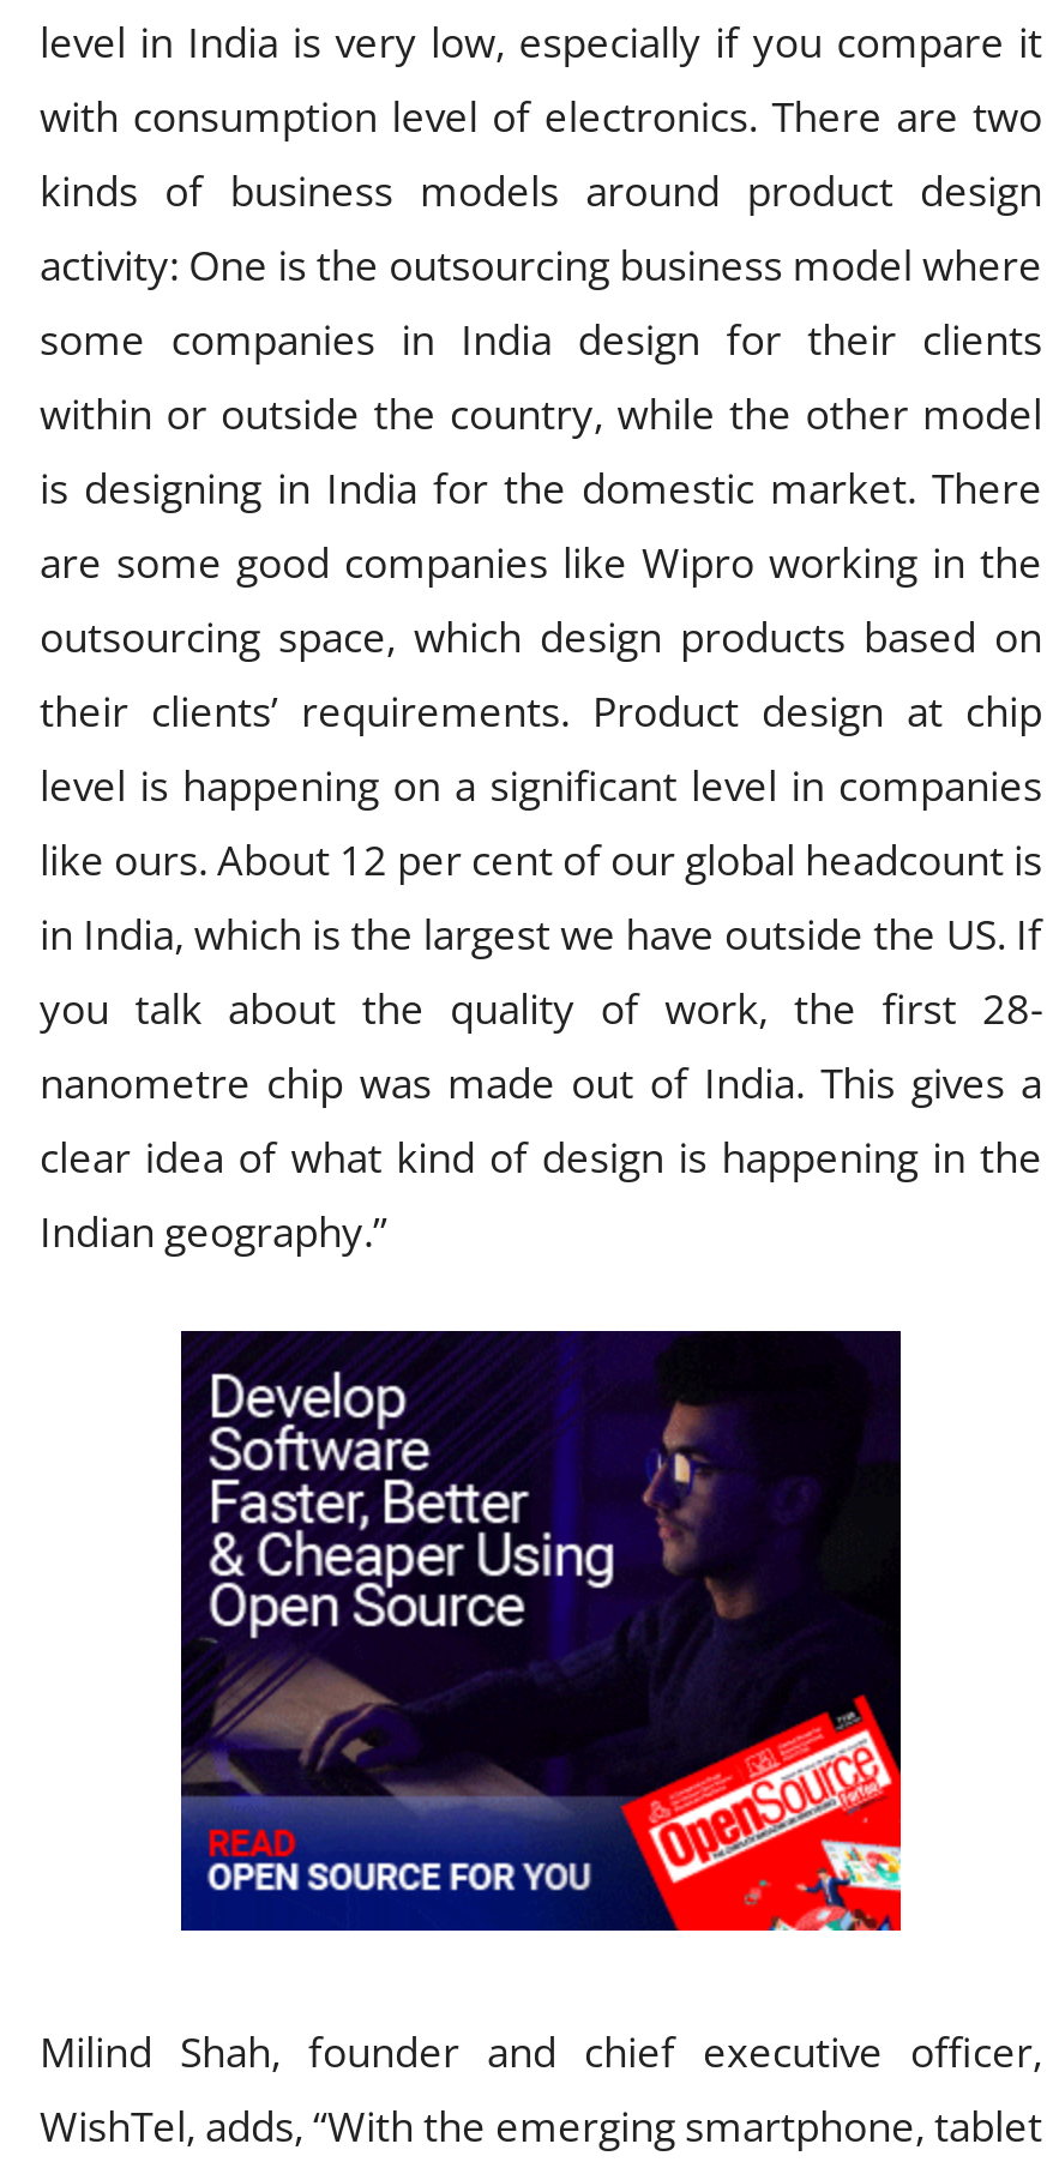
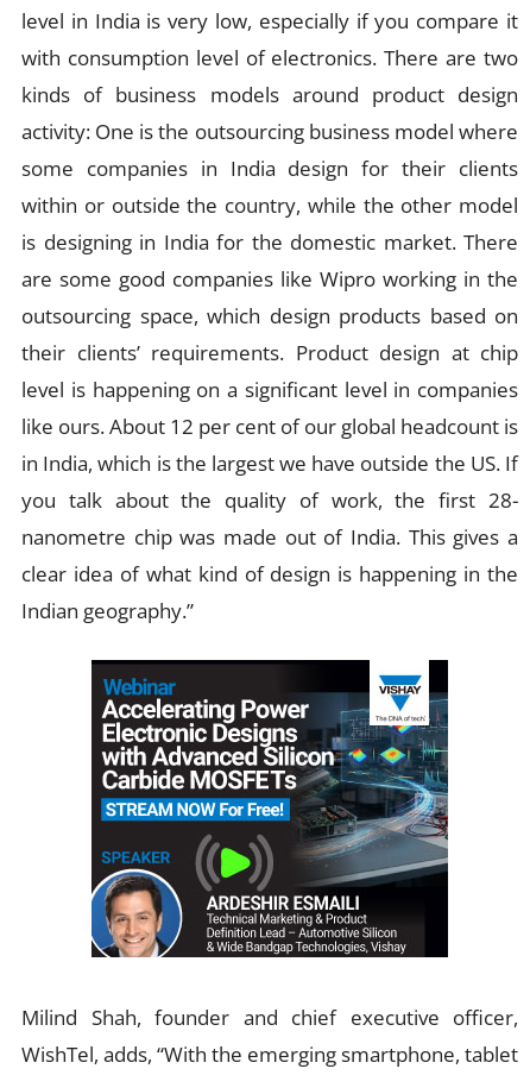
[181,1329,903,1933] [image] -> [90,660,449,958] [image]

